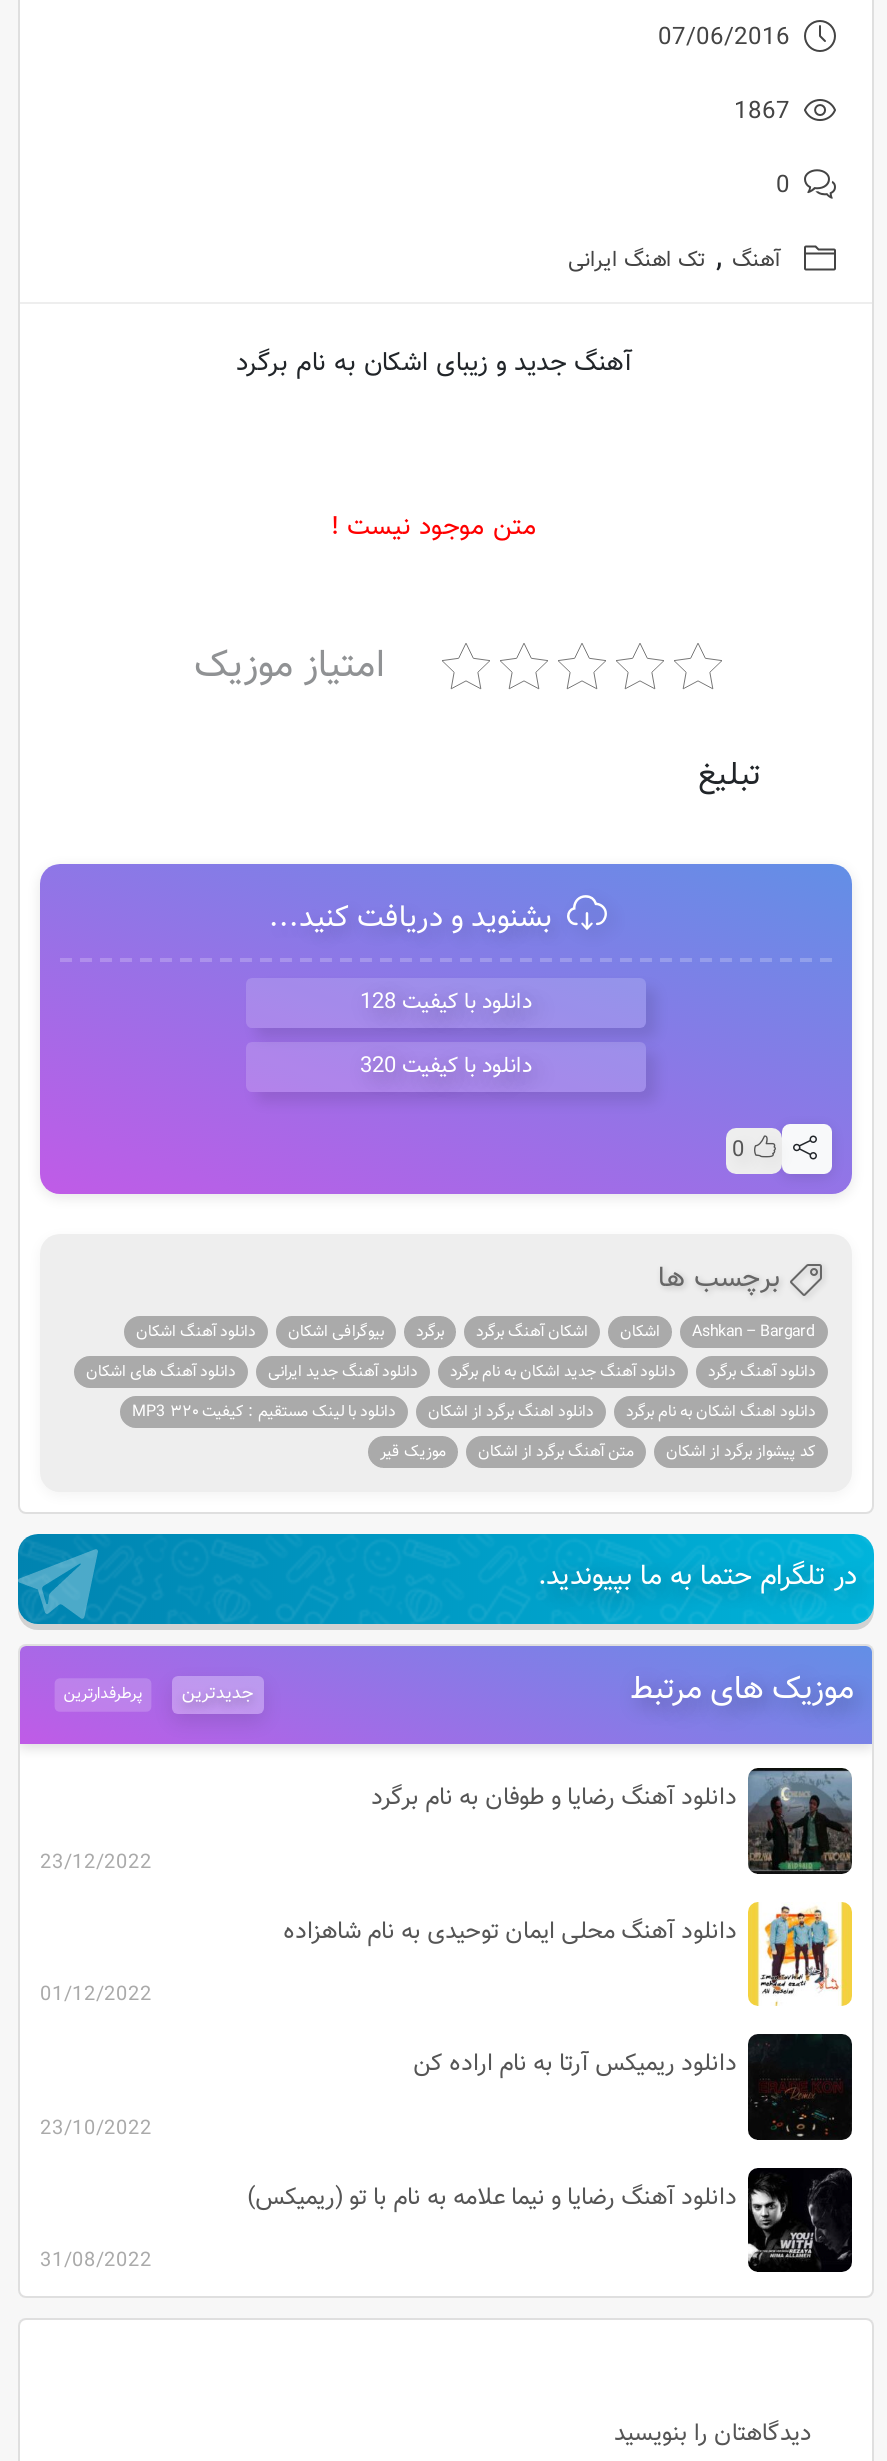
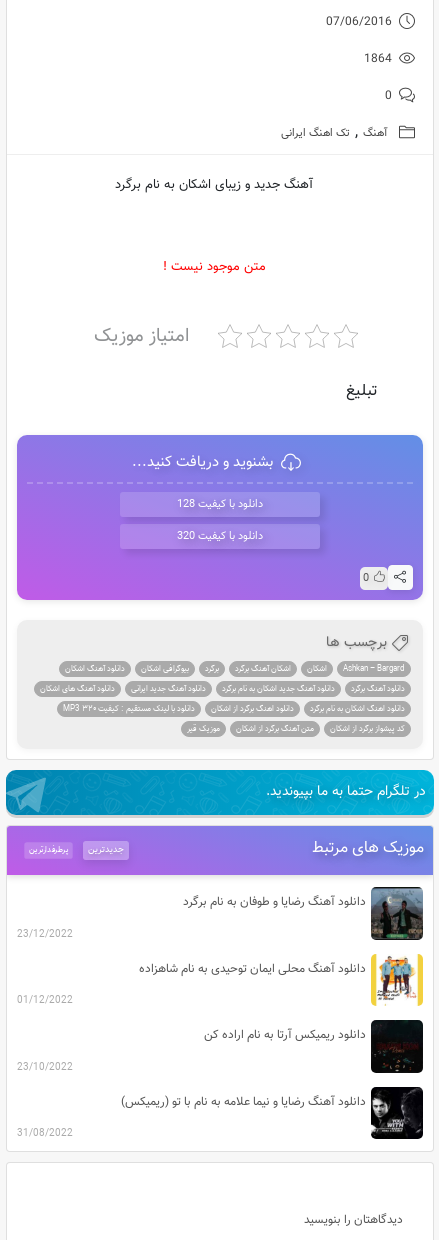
[734,95,790,131] 1867 -> [364,50,392,68] 1864

